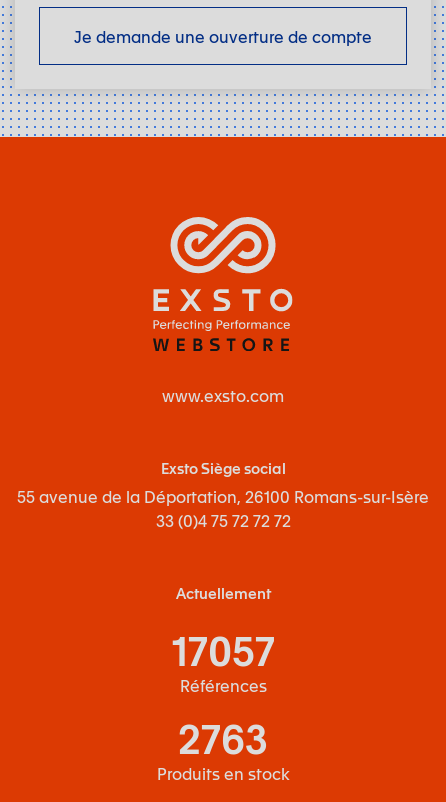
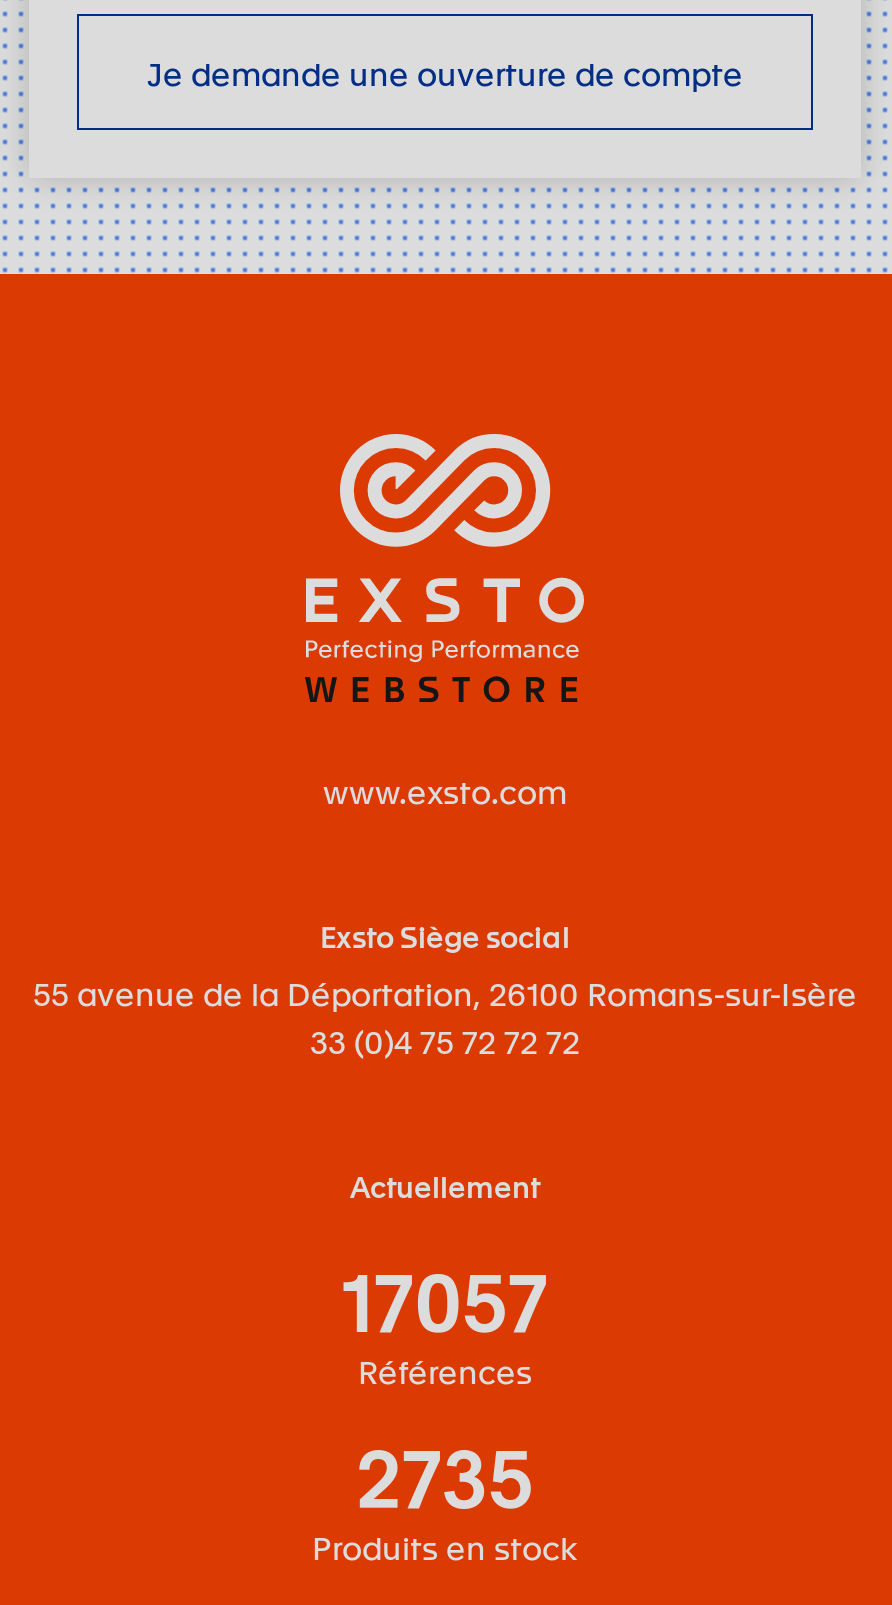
[178,710,268,763] 2763 -> [356,1419,534,1525] 2735

